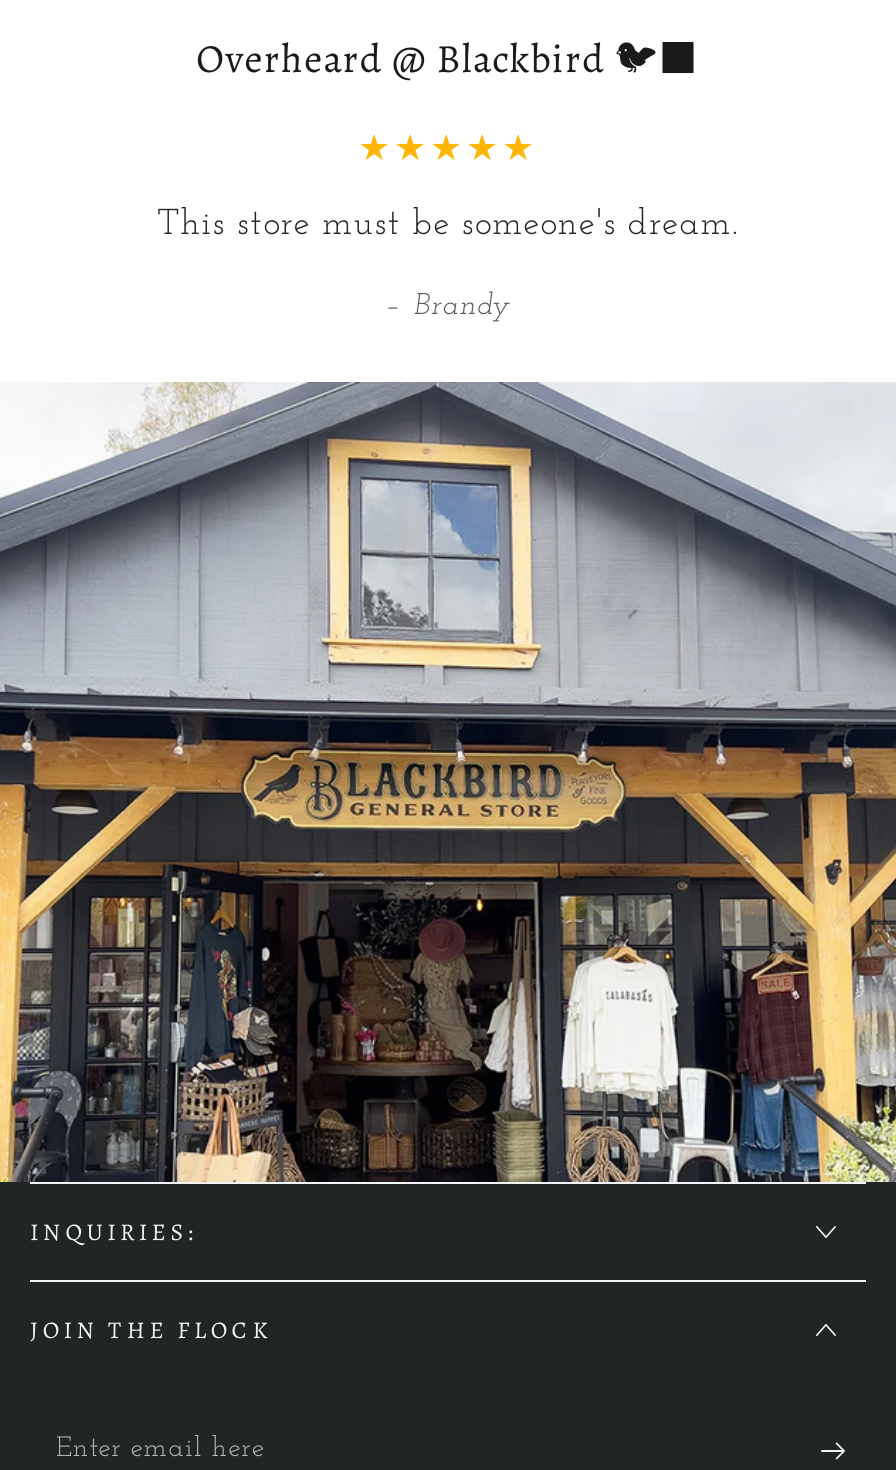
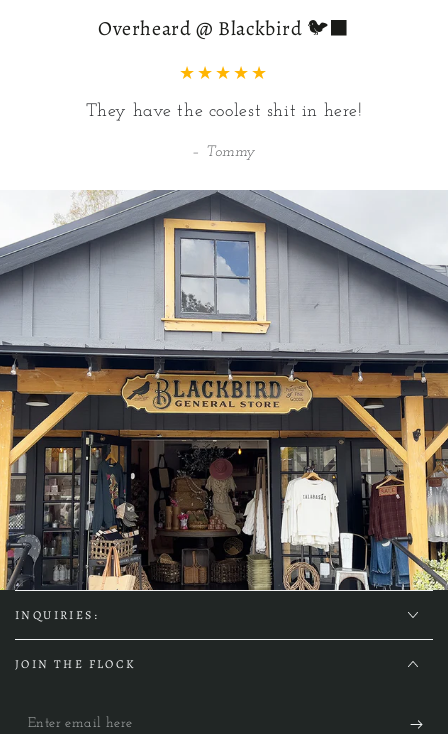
[157,205,739,243] This store must be someone's dream. -> [85,102,362,121] They have the coolest shit in here!
[414,291,511,321] Brandy -> [206,145,256,160] Tommy

